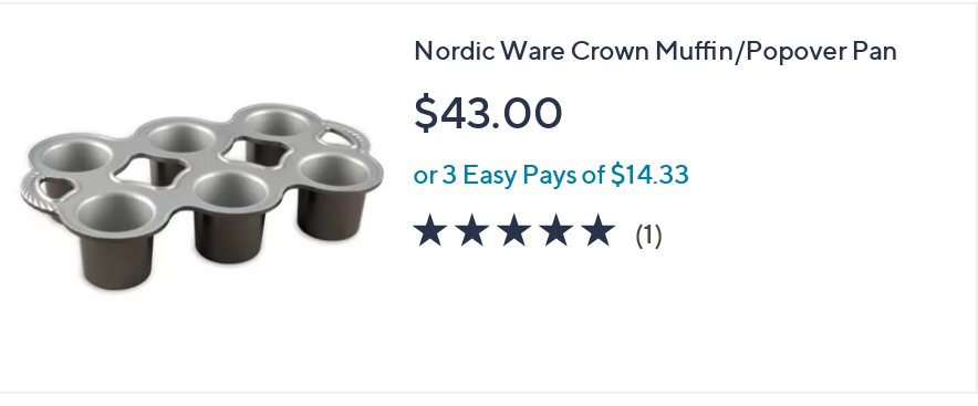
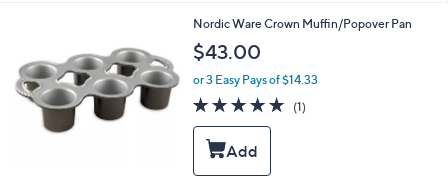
none -> [192,125,272,177] [image]

